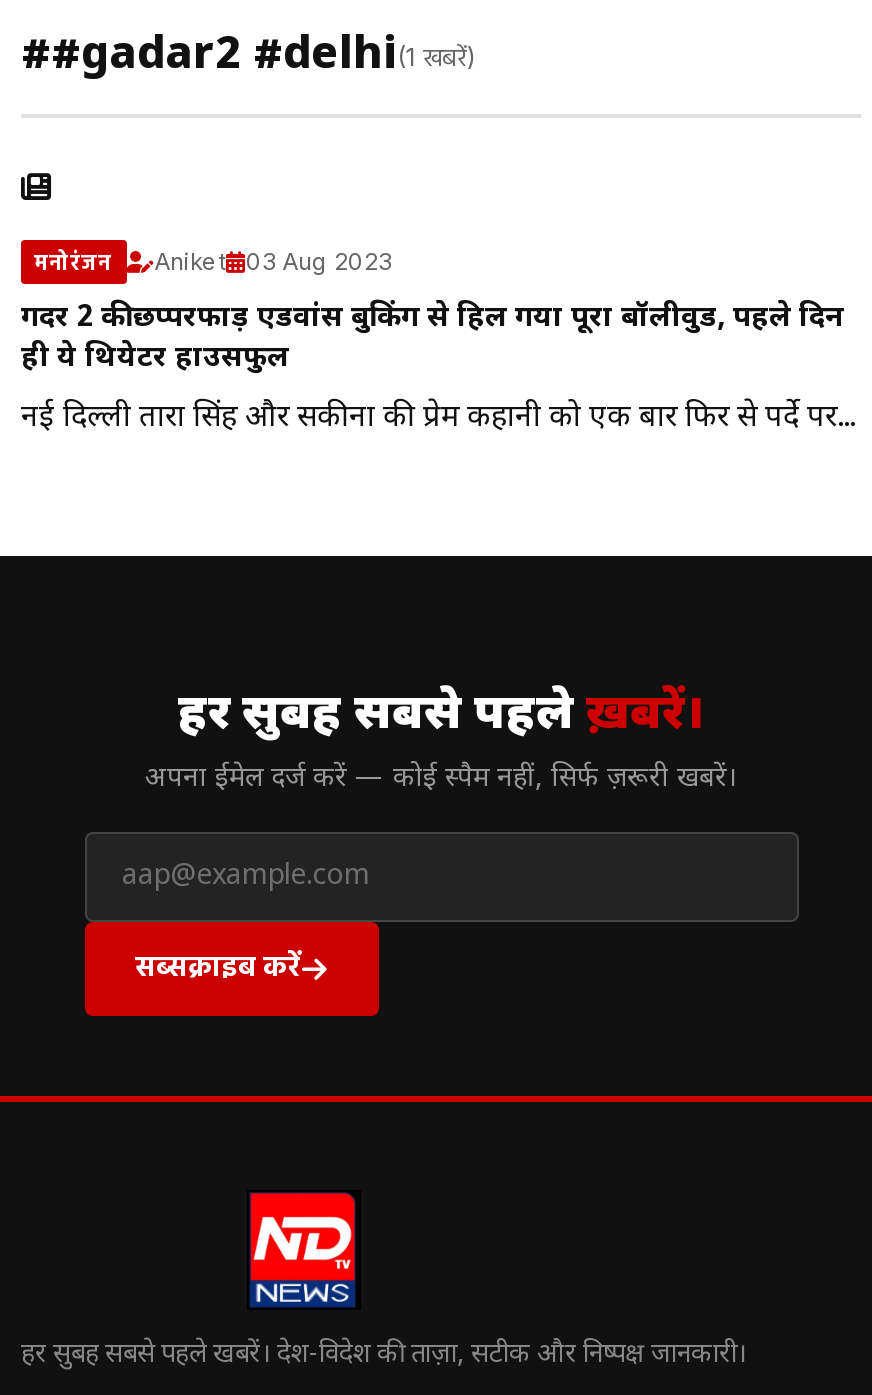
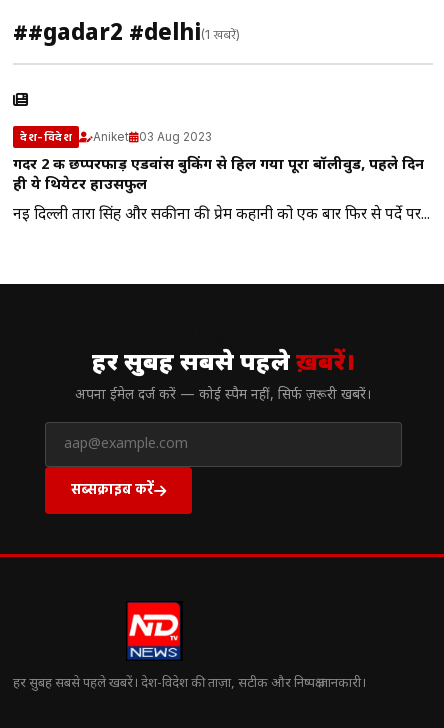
[35,248,112,276] मनोरंजन -> [20,130,72,144] देश-विदेश

